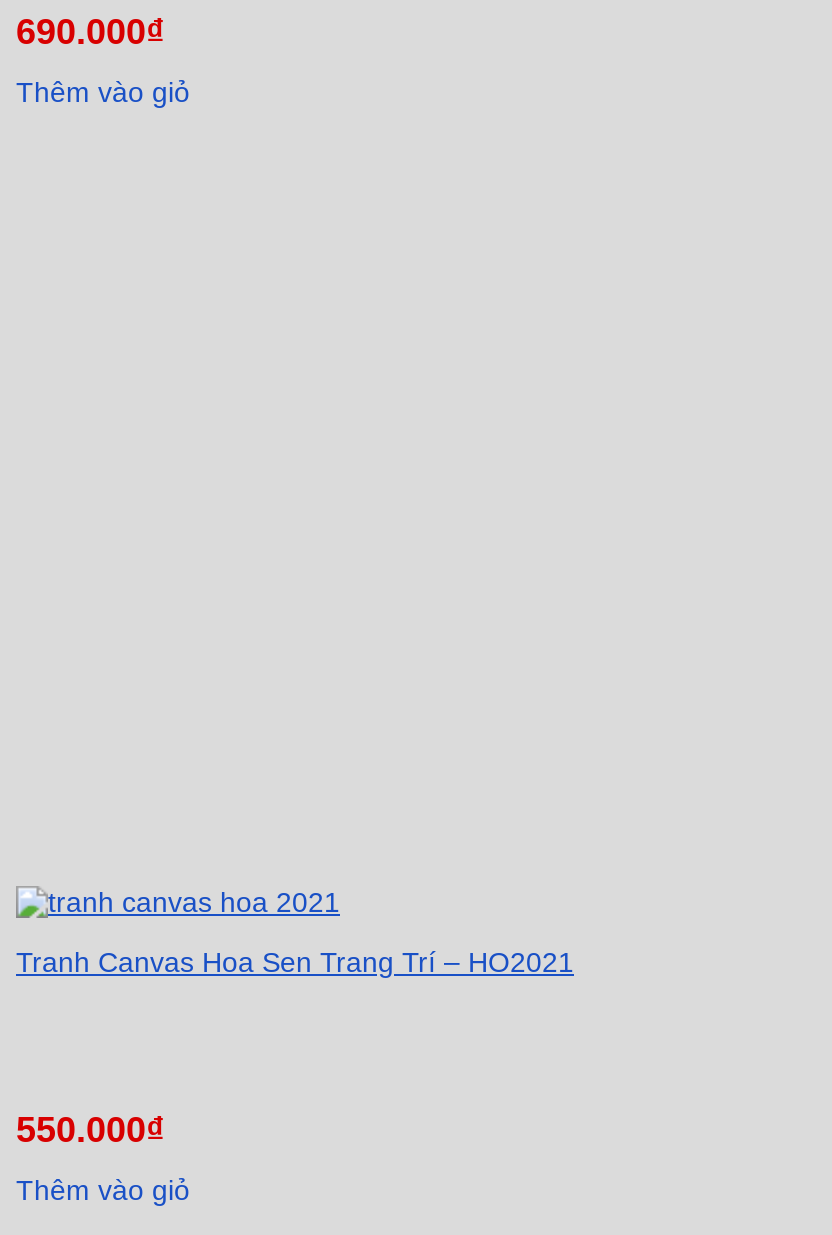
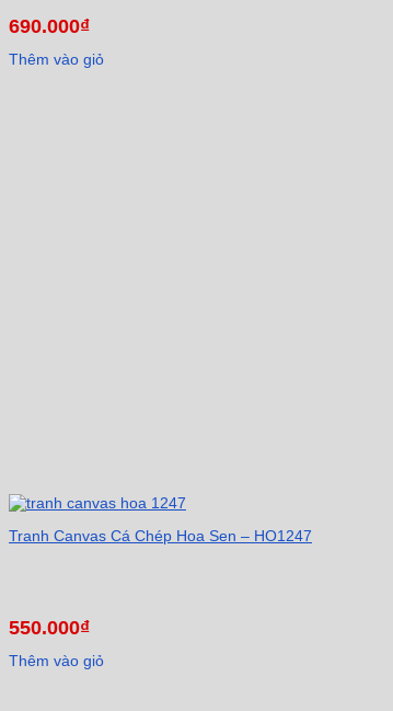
[16,947,574,979] Tranh Canvas Hoa Sen Trang Trí – HO2021 -> [9,527,312,544] Tranh Canvas Cá Chép Hoa Sen – HO1247

